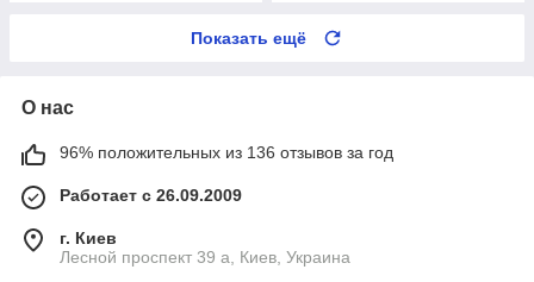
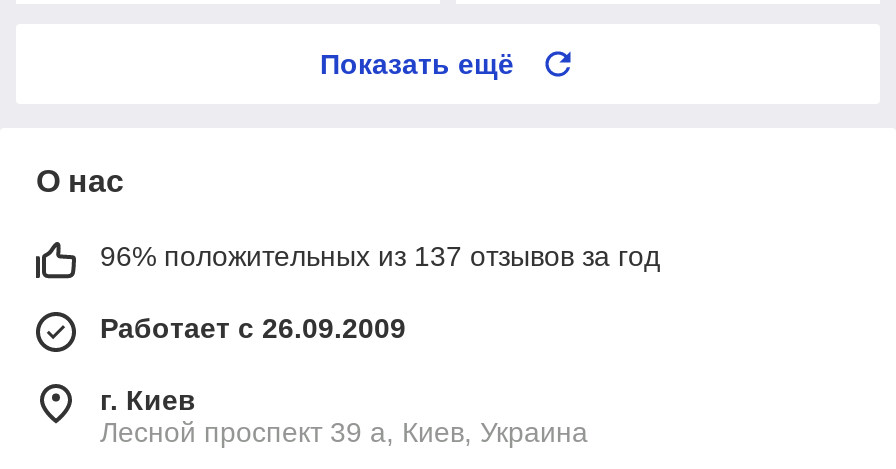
[60,143,393,162] 96% положительных из 136 отзывов за год -> [100,241,660,273] 96% положительных из 137 отзывов за год

